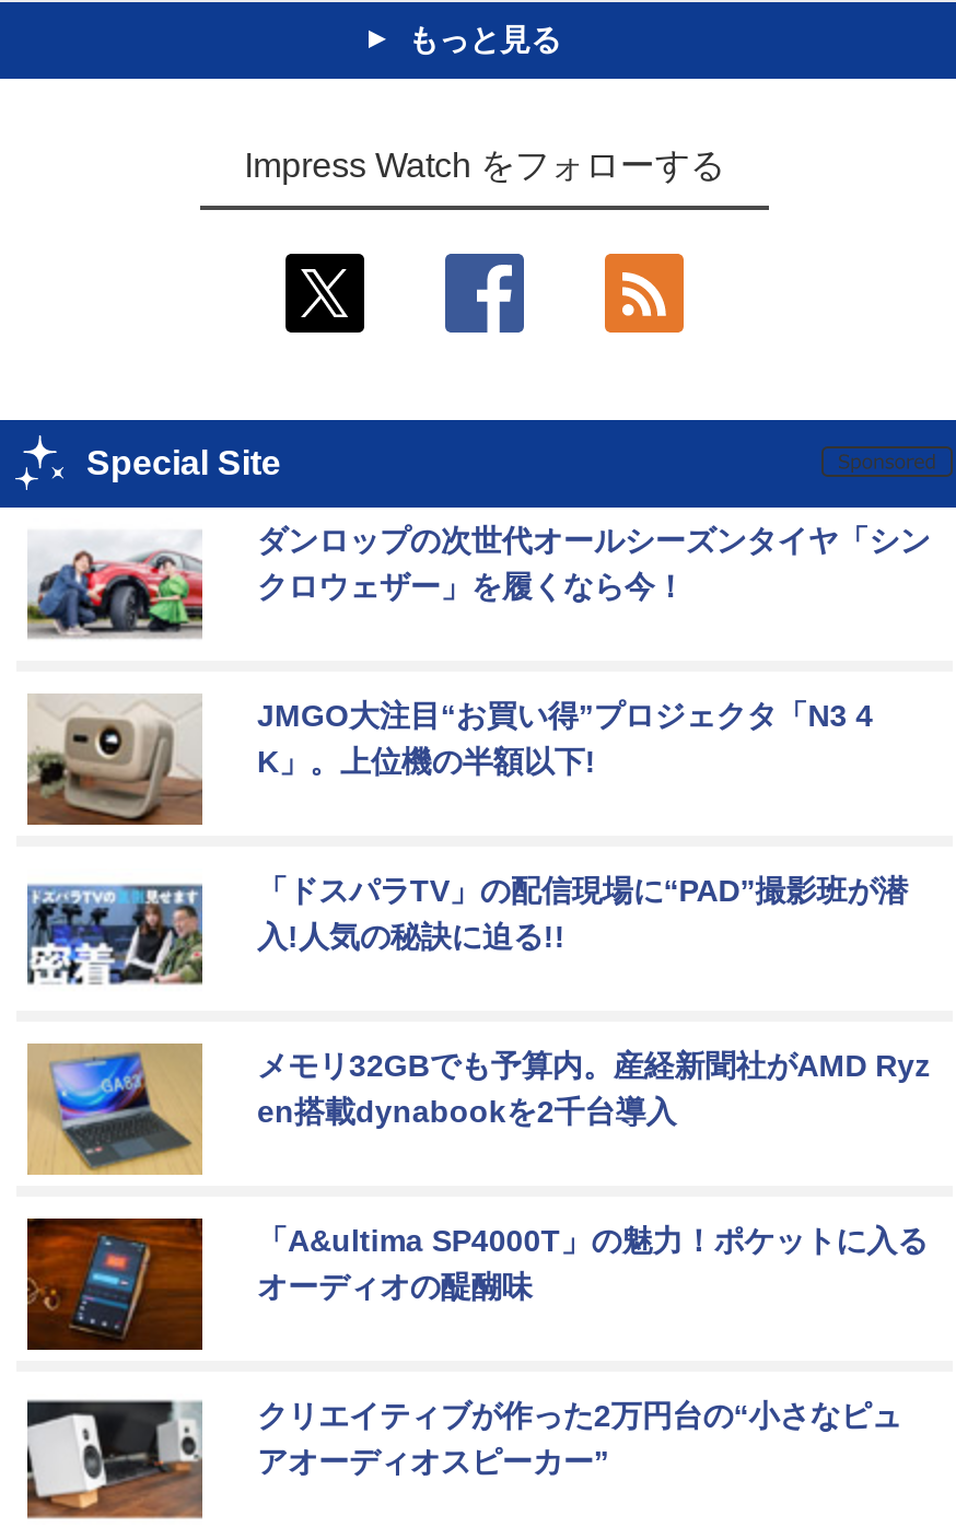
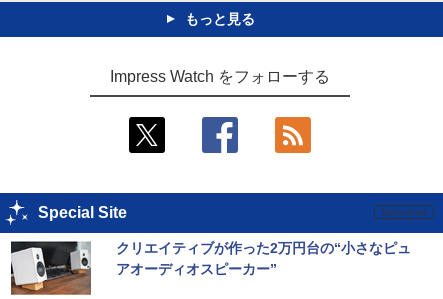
[27,523,930,643] [image] | ダンロップの次世代オールシーズンタイヤ「シン | クロウェザー」を履くなら今！ -> none
[25,698,873,827] [image] | JMGO大注目“お買い得”プロジェクタ「N3 4 | K」。上位機の半額以下! -> none
[25,873,908,987] [image] | 「ドスパラTV」の配信現場に“PAD”撮影班が潜 | 入!人気の秘訣に迫る!! -> none
[25,1041,930,1177] [image] | メモリ32GBでも予算内。産経新聞社がAMD Ryz | en搭載dynabookを2千台導入 -> none
[25,1216,928,1352] [image] | 「A&ultima SP4000T」の魅力！ポケットに入る | オーディオの醍醐味 -> none

